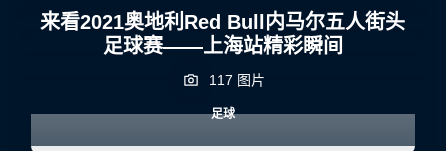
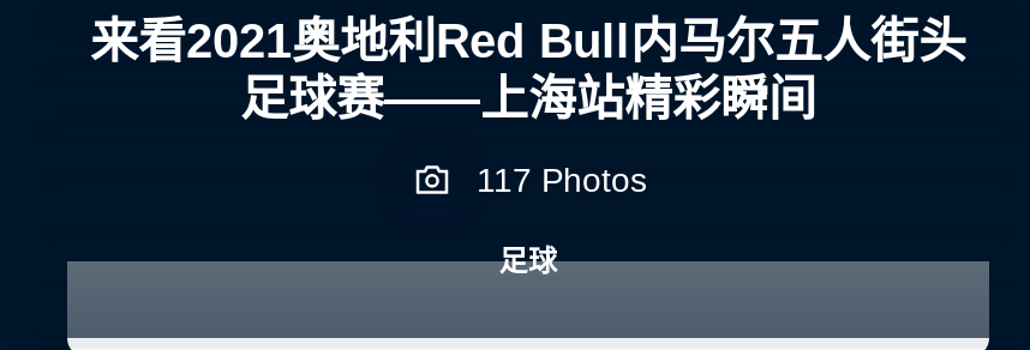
[209,72,265,88] 117 图片 -> [477,160,647,198] 117 Photos

